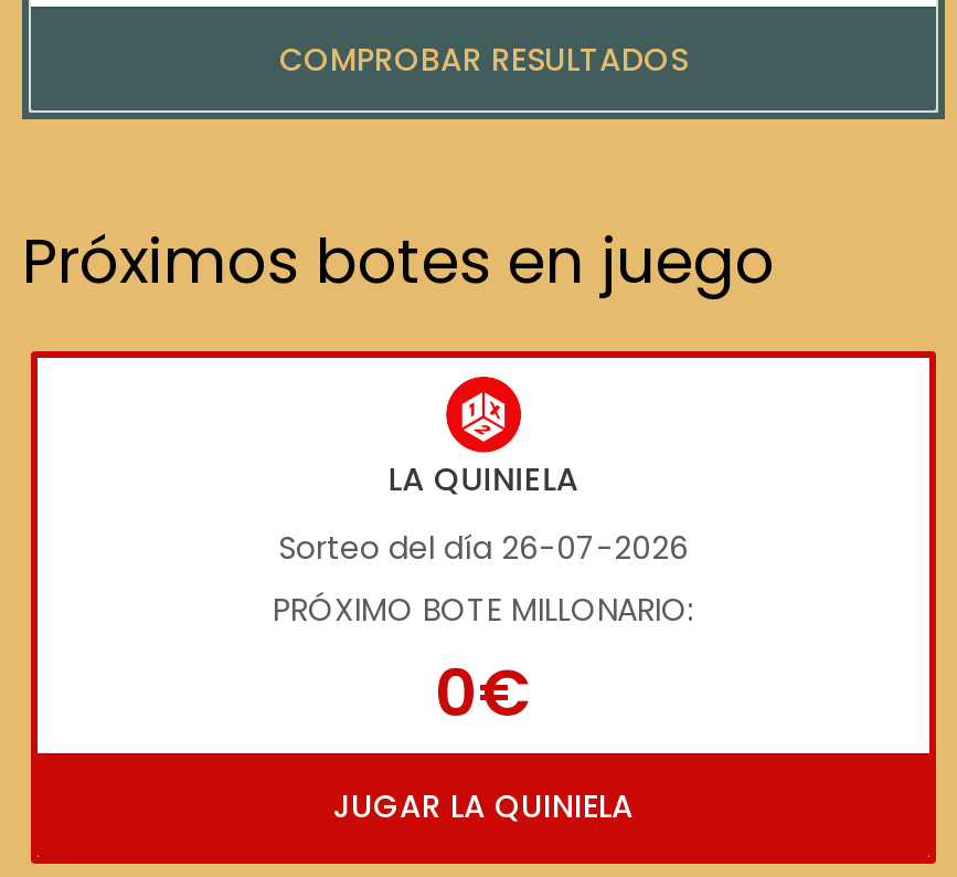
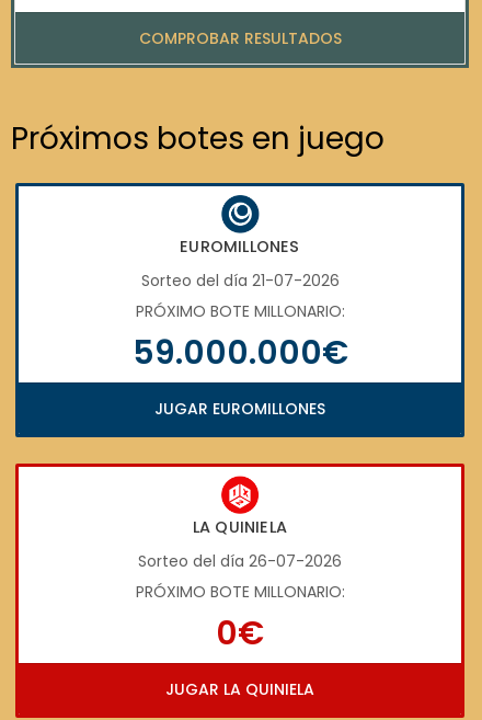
none -> [14,182,466,438] [image] | EUROMILLONES | Sorteo del día 21-07-2026 | PRÓXIMO BOTE MILLONARIO: | 59.000.000€ | JUGAR EUROMILLONES

